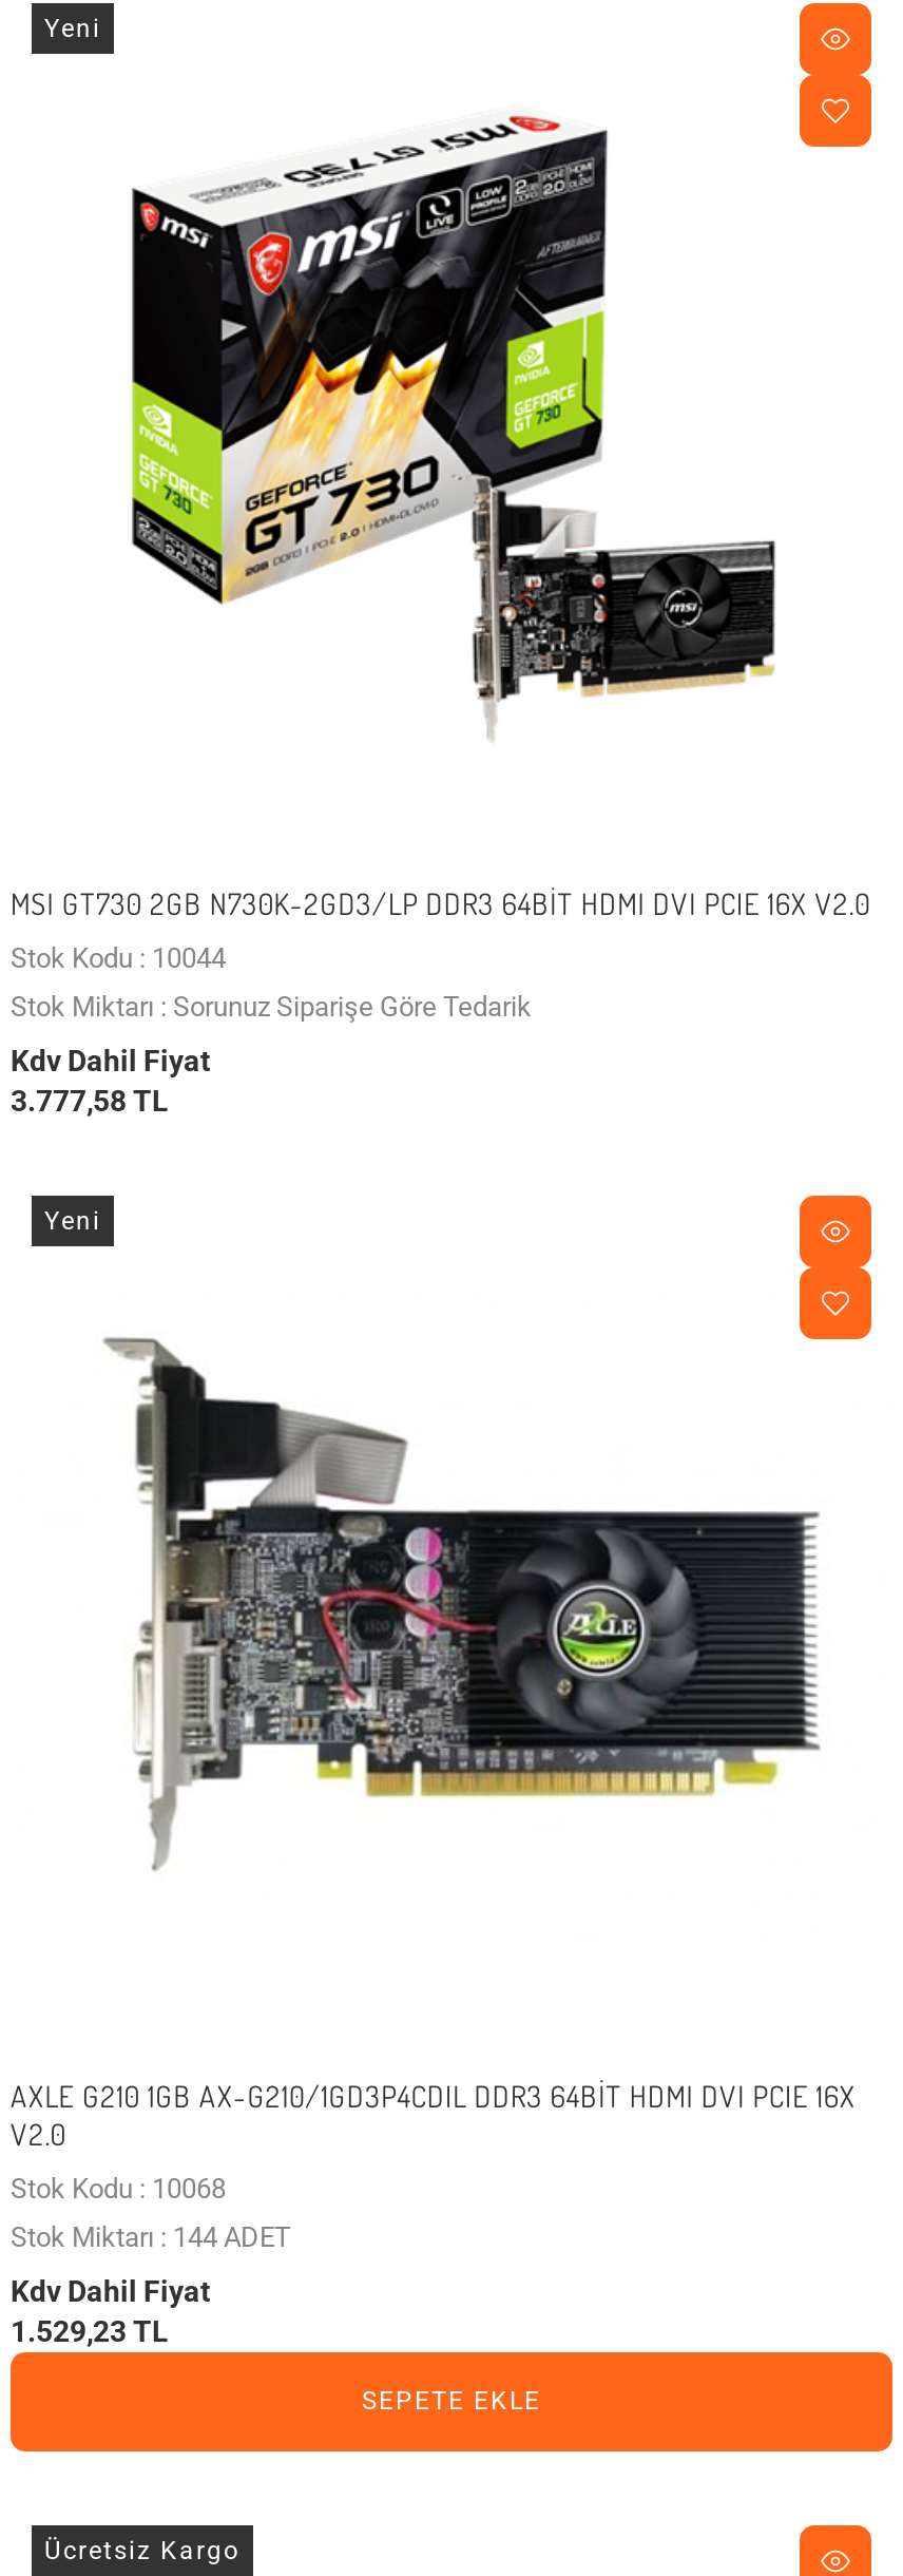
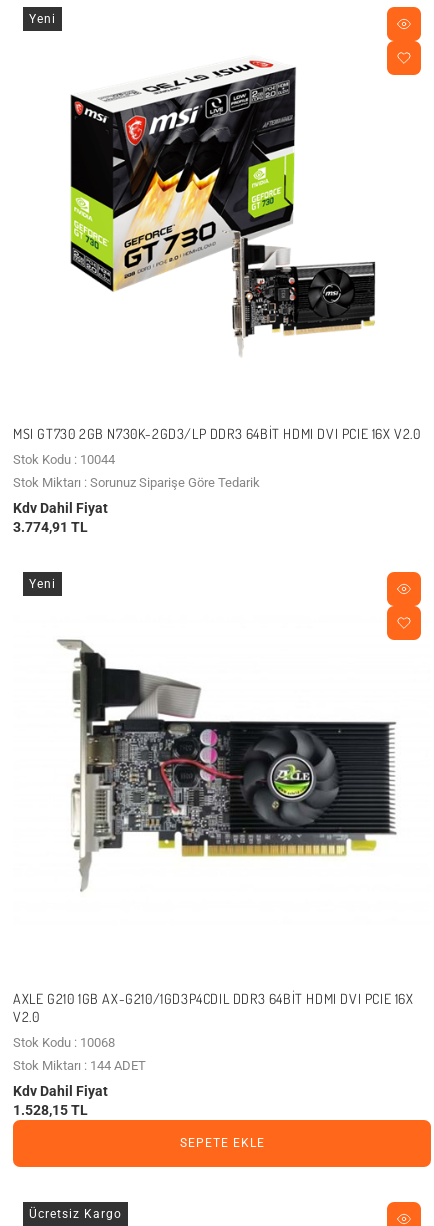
[11,1084,169,1118] 3.777,58 TL -> [13,519,88,535] 3.774,91 TL
[11,2314,169,2348] 1.529,23 TL -> [13,1102,88,1118] 1.528,15 TL

